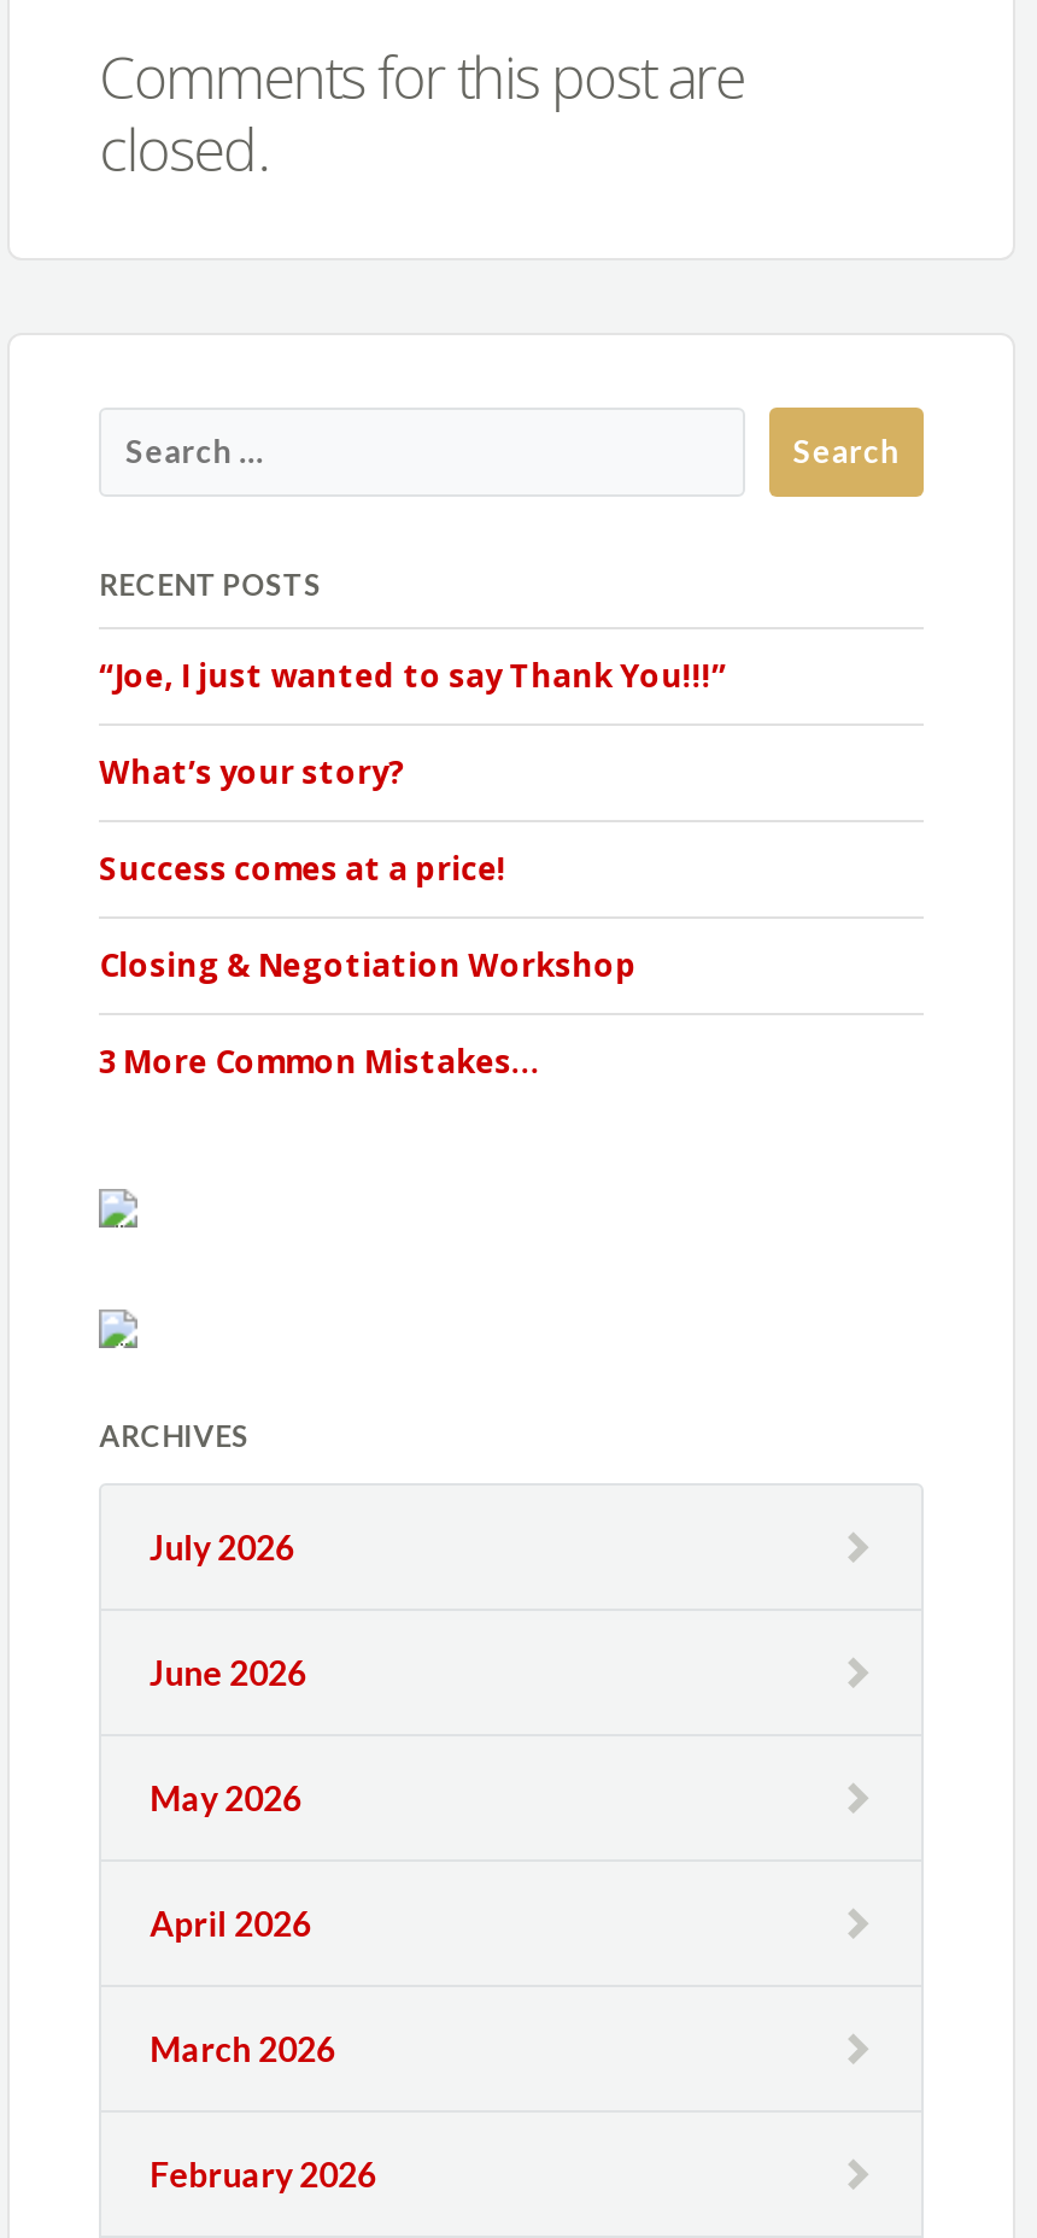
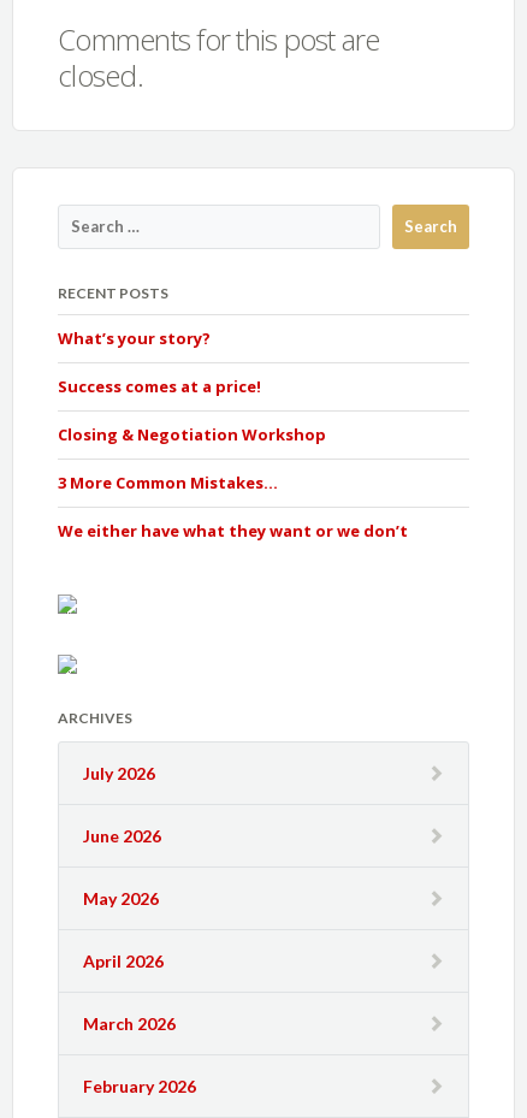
[99,655,726,698] “Joe, I just wanted to say Thank You!!!” -> none
moved [99,751,637,1084] -> [58,328,326,494]: What’s your story? | Success comes at a price! | Closing & Negotiation Workshop | 3 More Common Mistakes…
none -> [58,520,408,542] We either have what they want or we don’t

